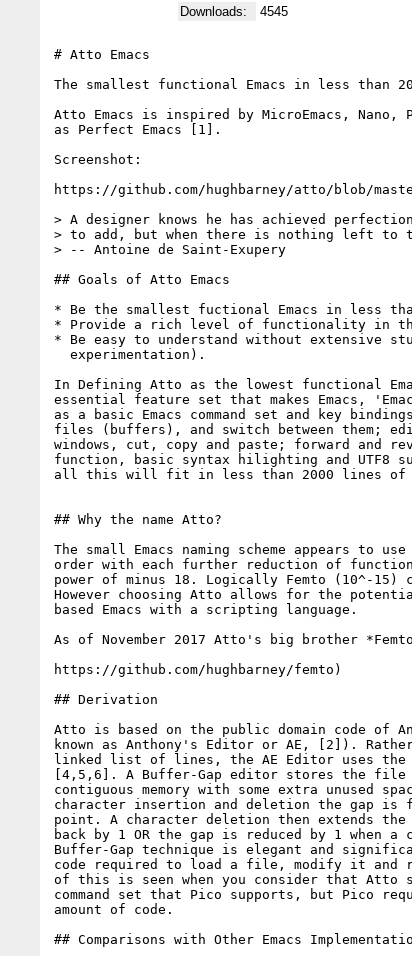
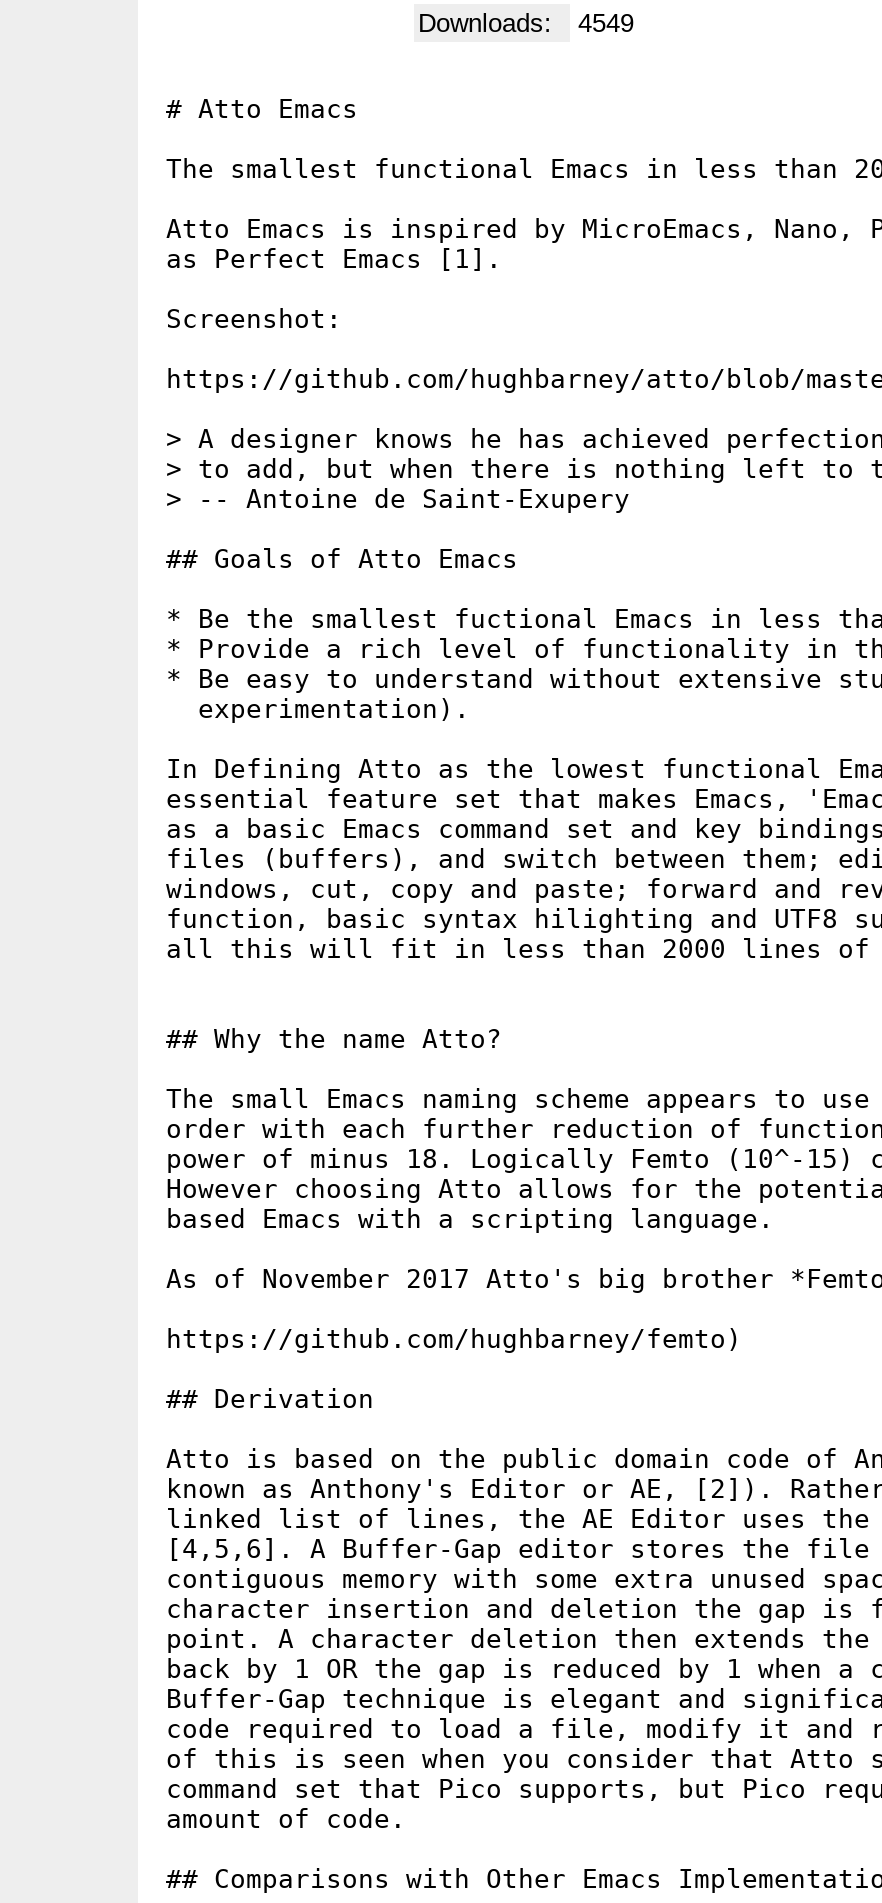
[180,4,288,19] Downloads: 4545 -> [418,8,634,38] Downloads: 4549

